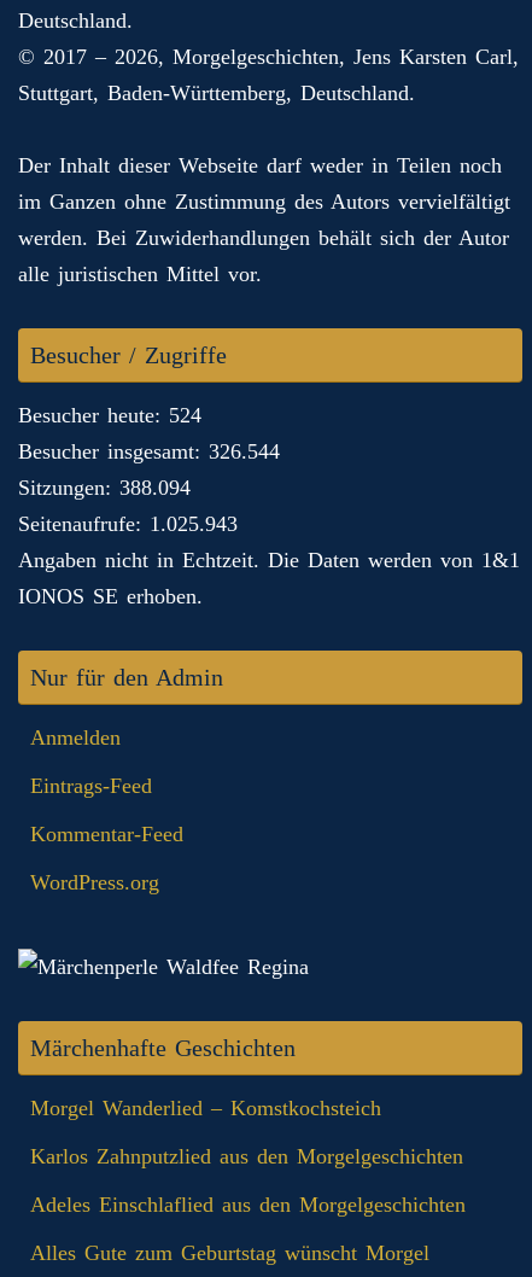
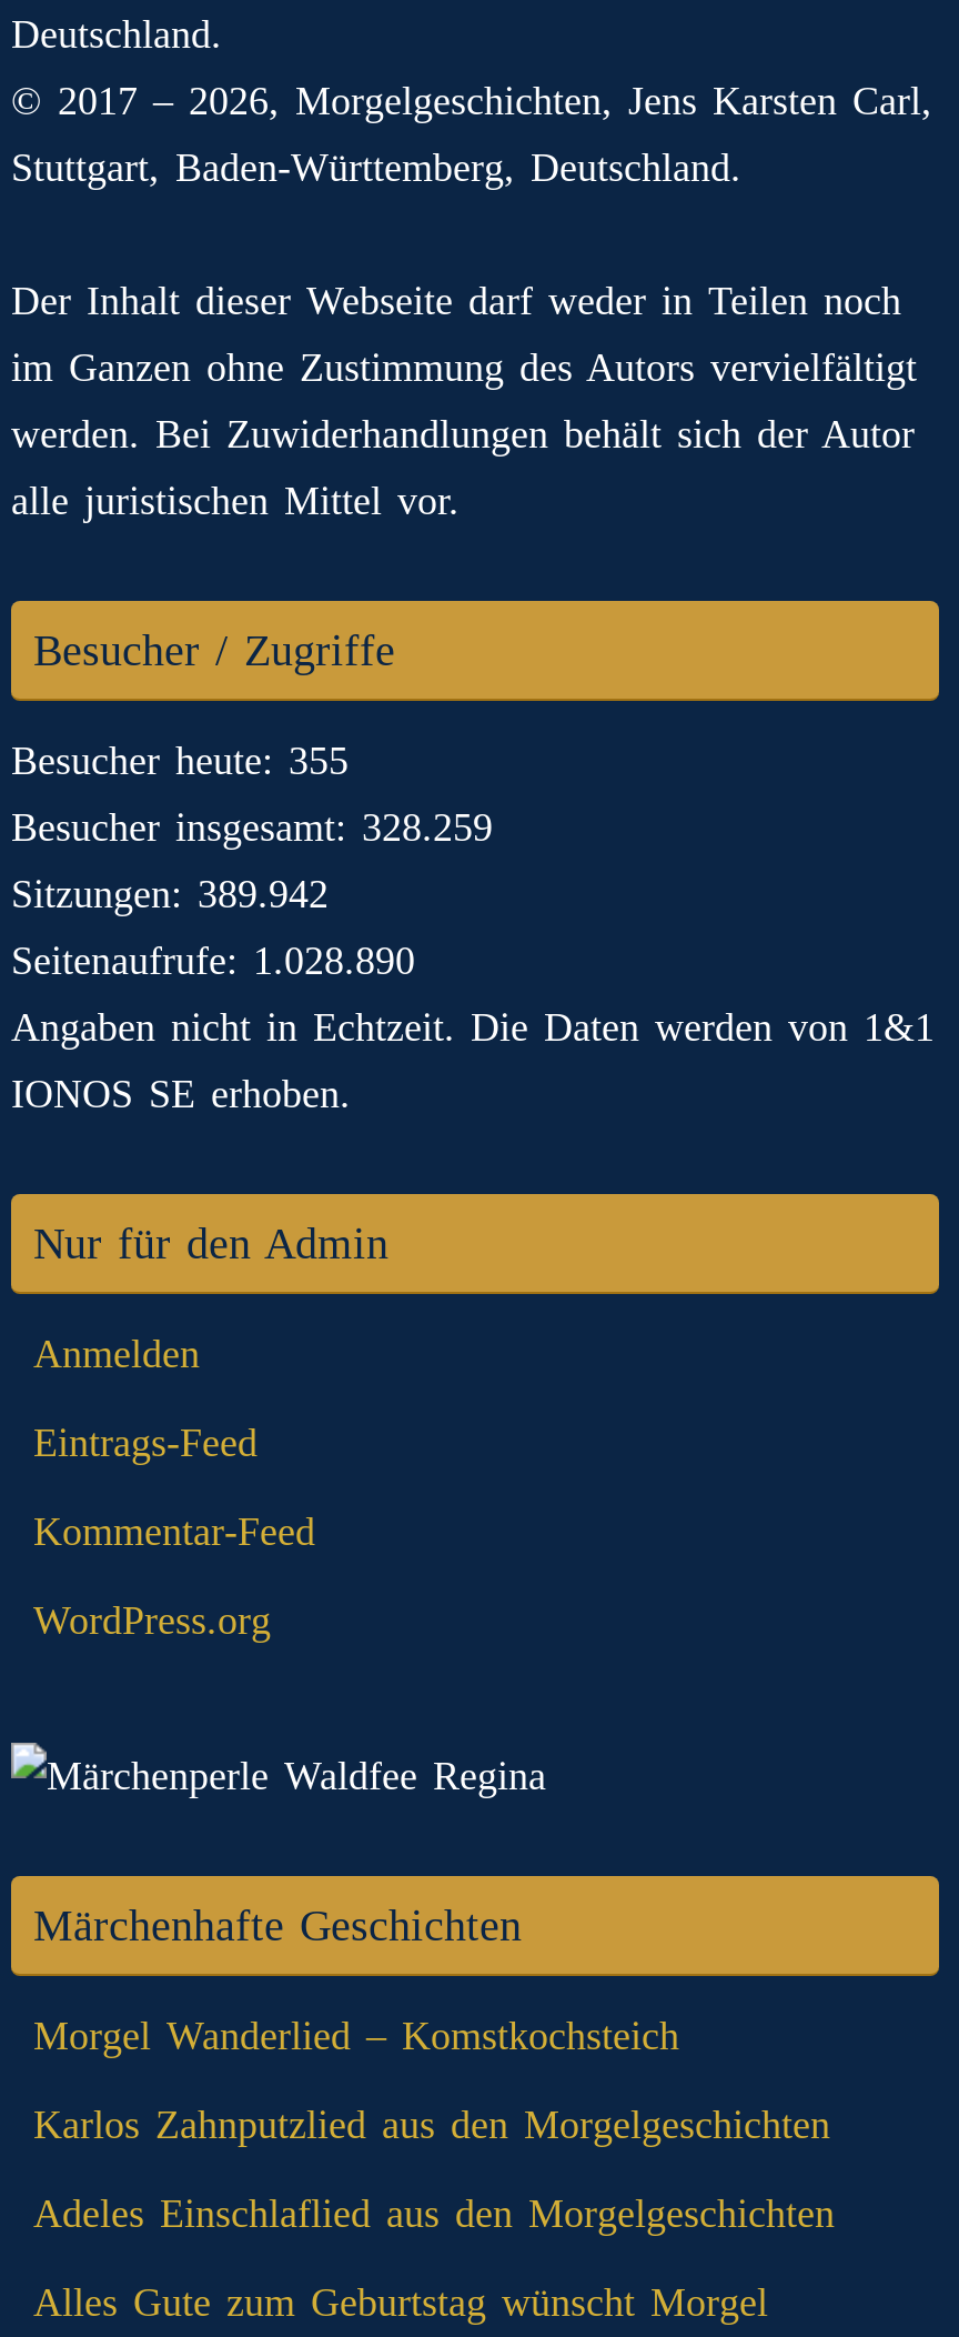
[18,403,201,427] Besucher heute: 524 -> [11,738,349,782] Besucher heute: 355
[18,439,280,463] Besucher insgesamt: 326.544 -> [11,804,493,849] Besucher insgesamt: 328.259
[18,475,191,499] Sitzungen: 388.094 -> [11,871,329,915] Sitzungen: 389.942
[18,511,238,535] Seitenaufrufe: 1.025.943 -> [11,938,415,982] Seitenaufrufe: 1.028.890

